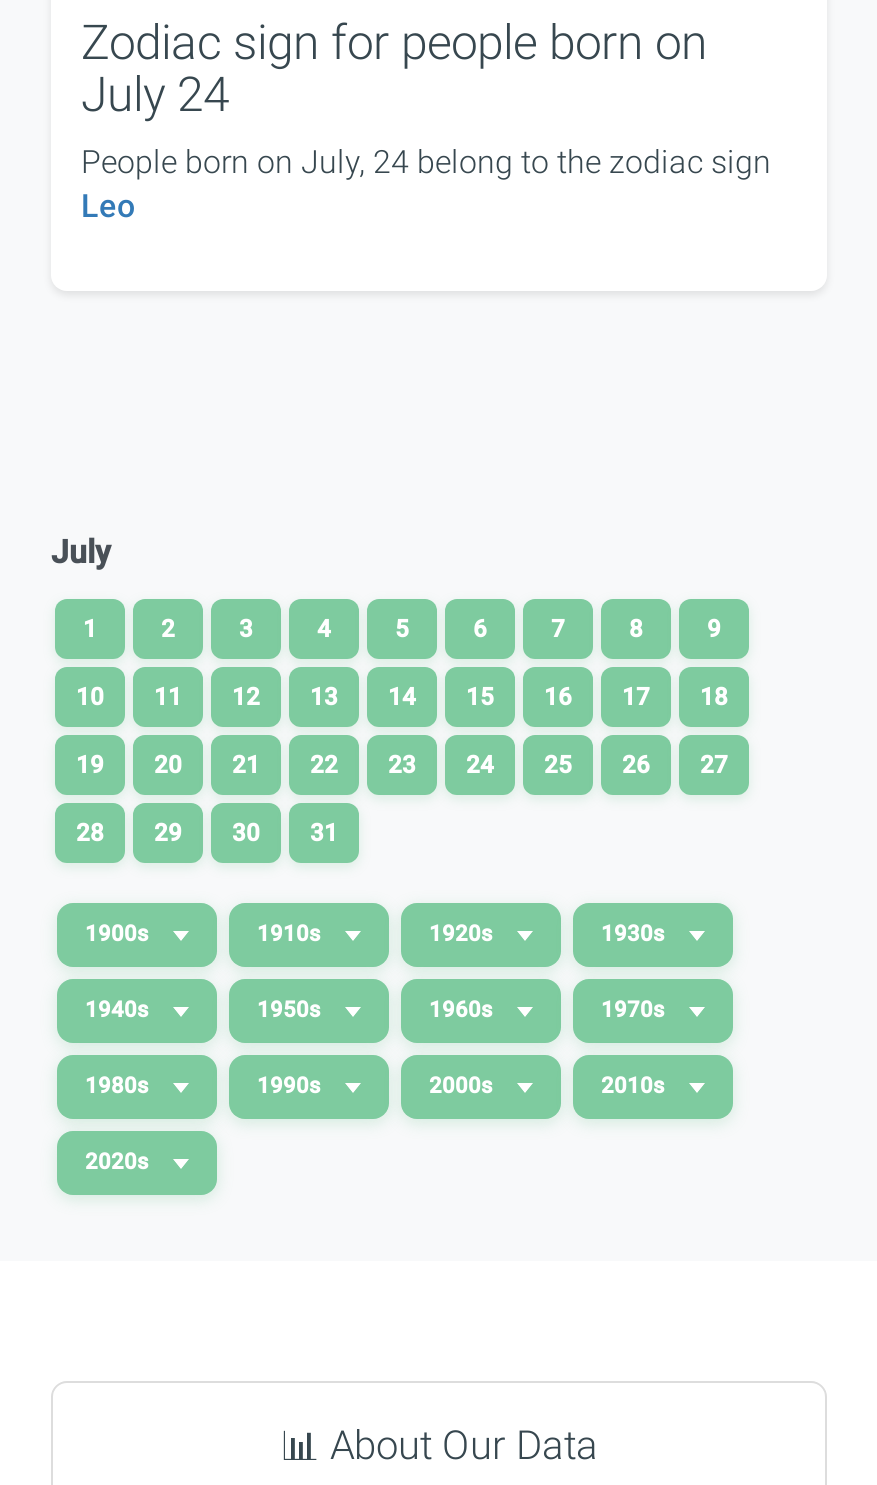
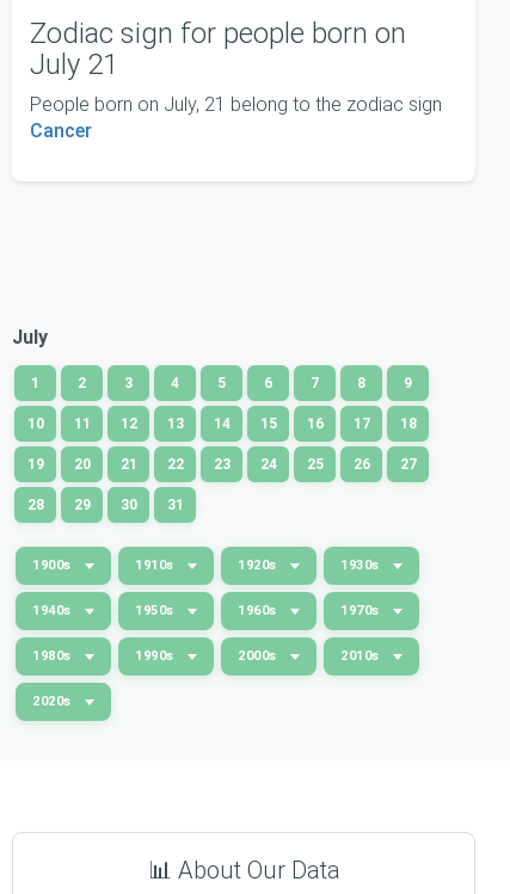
[81,67,771,225] July 24 | People born on July, 24 belong to the zodiac sign | Leo -> [30,48,442,142] July 21 | People born on July, 21 belong to the zodiac sign | Cancer

